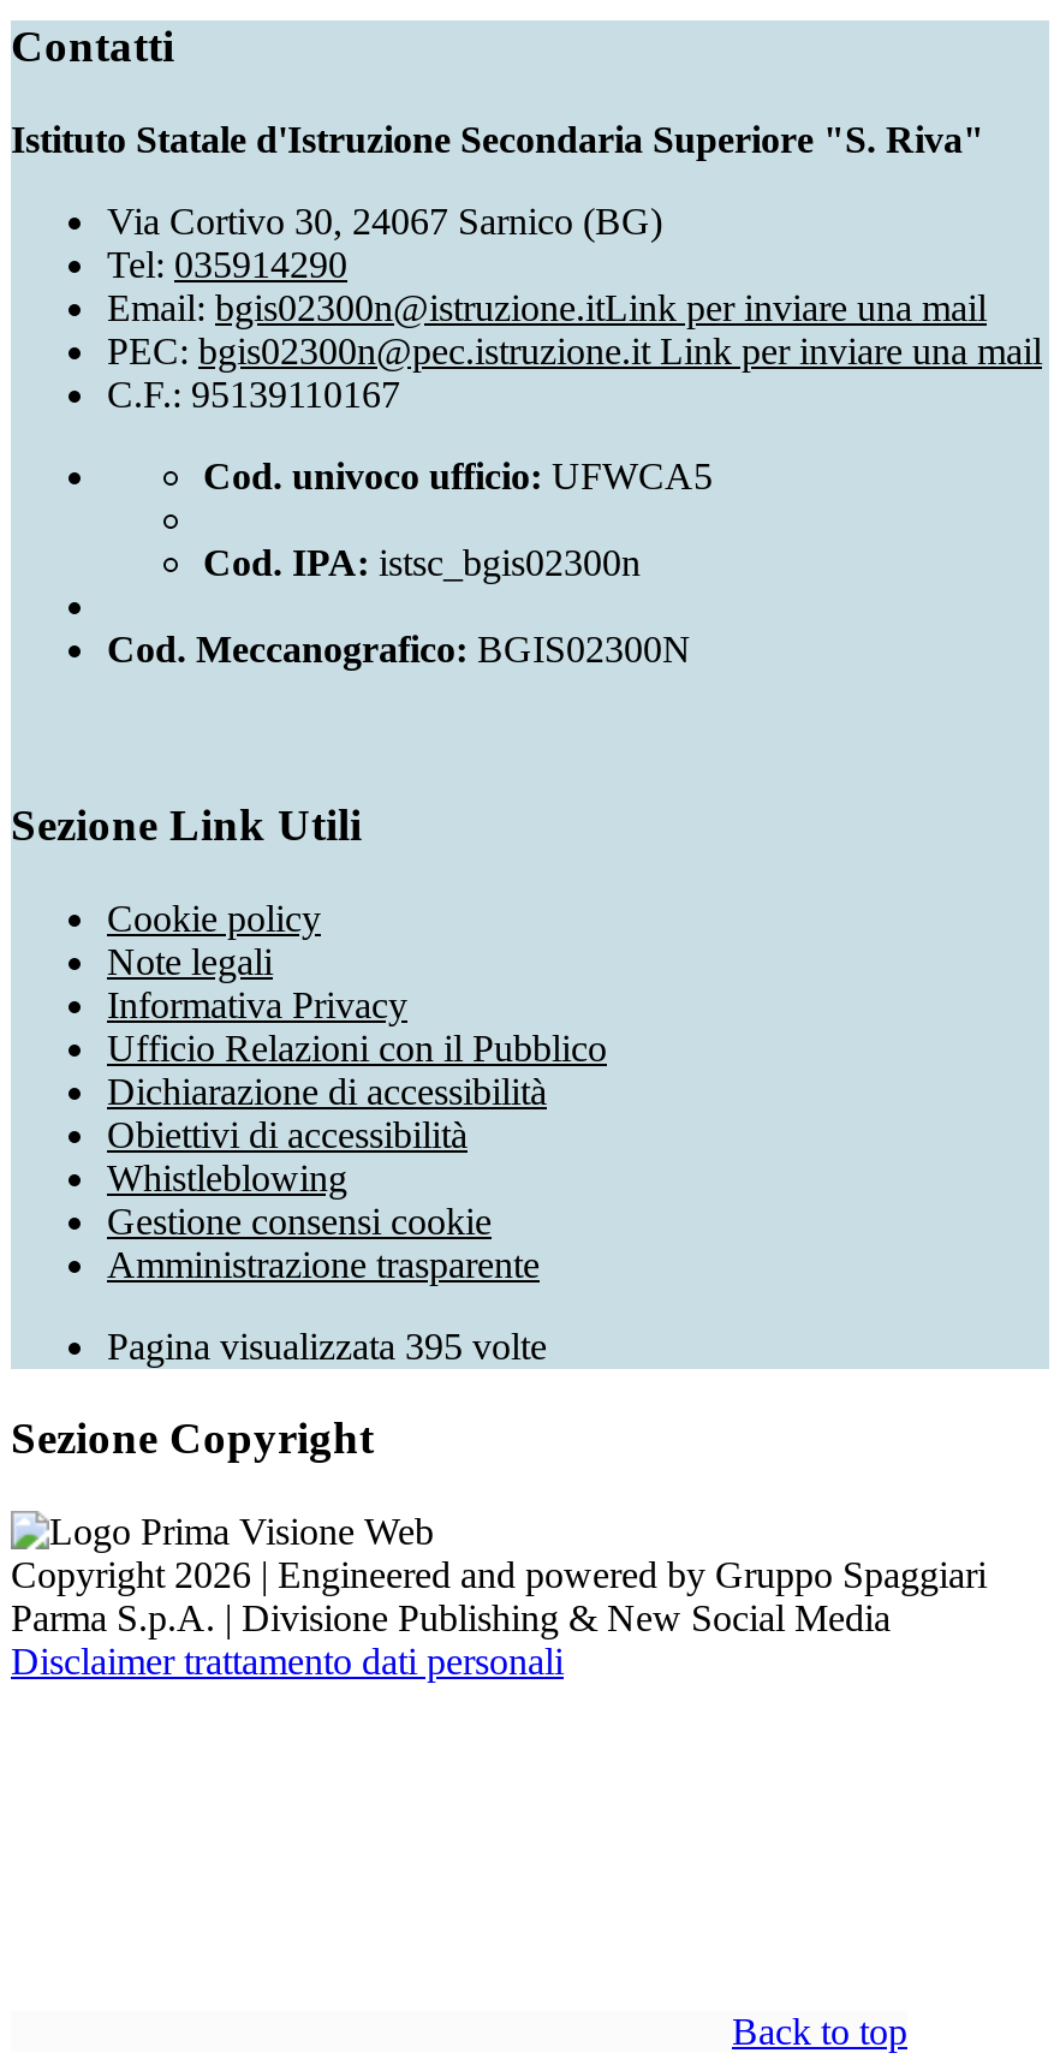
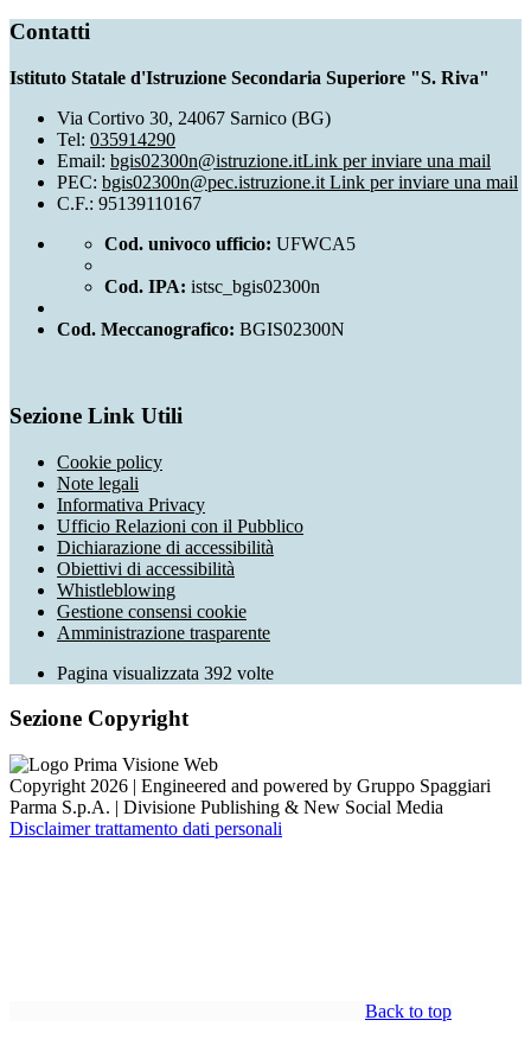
[107,1325,547,1366] Pagina visualizzata 395 volte -> [57,663,274,683] Pagina visualizzata 392 volte

